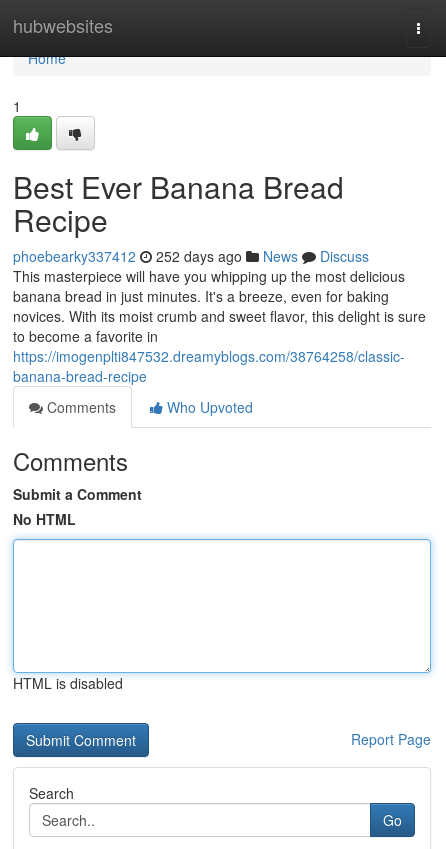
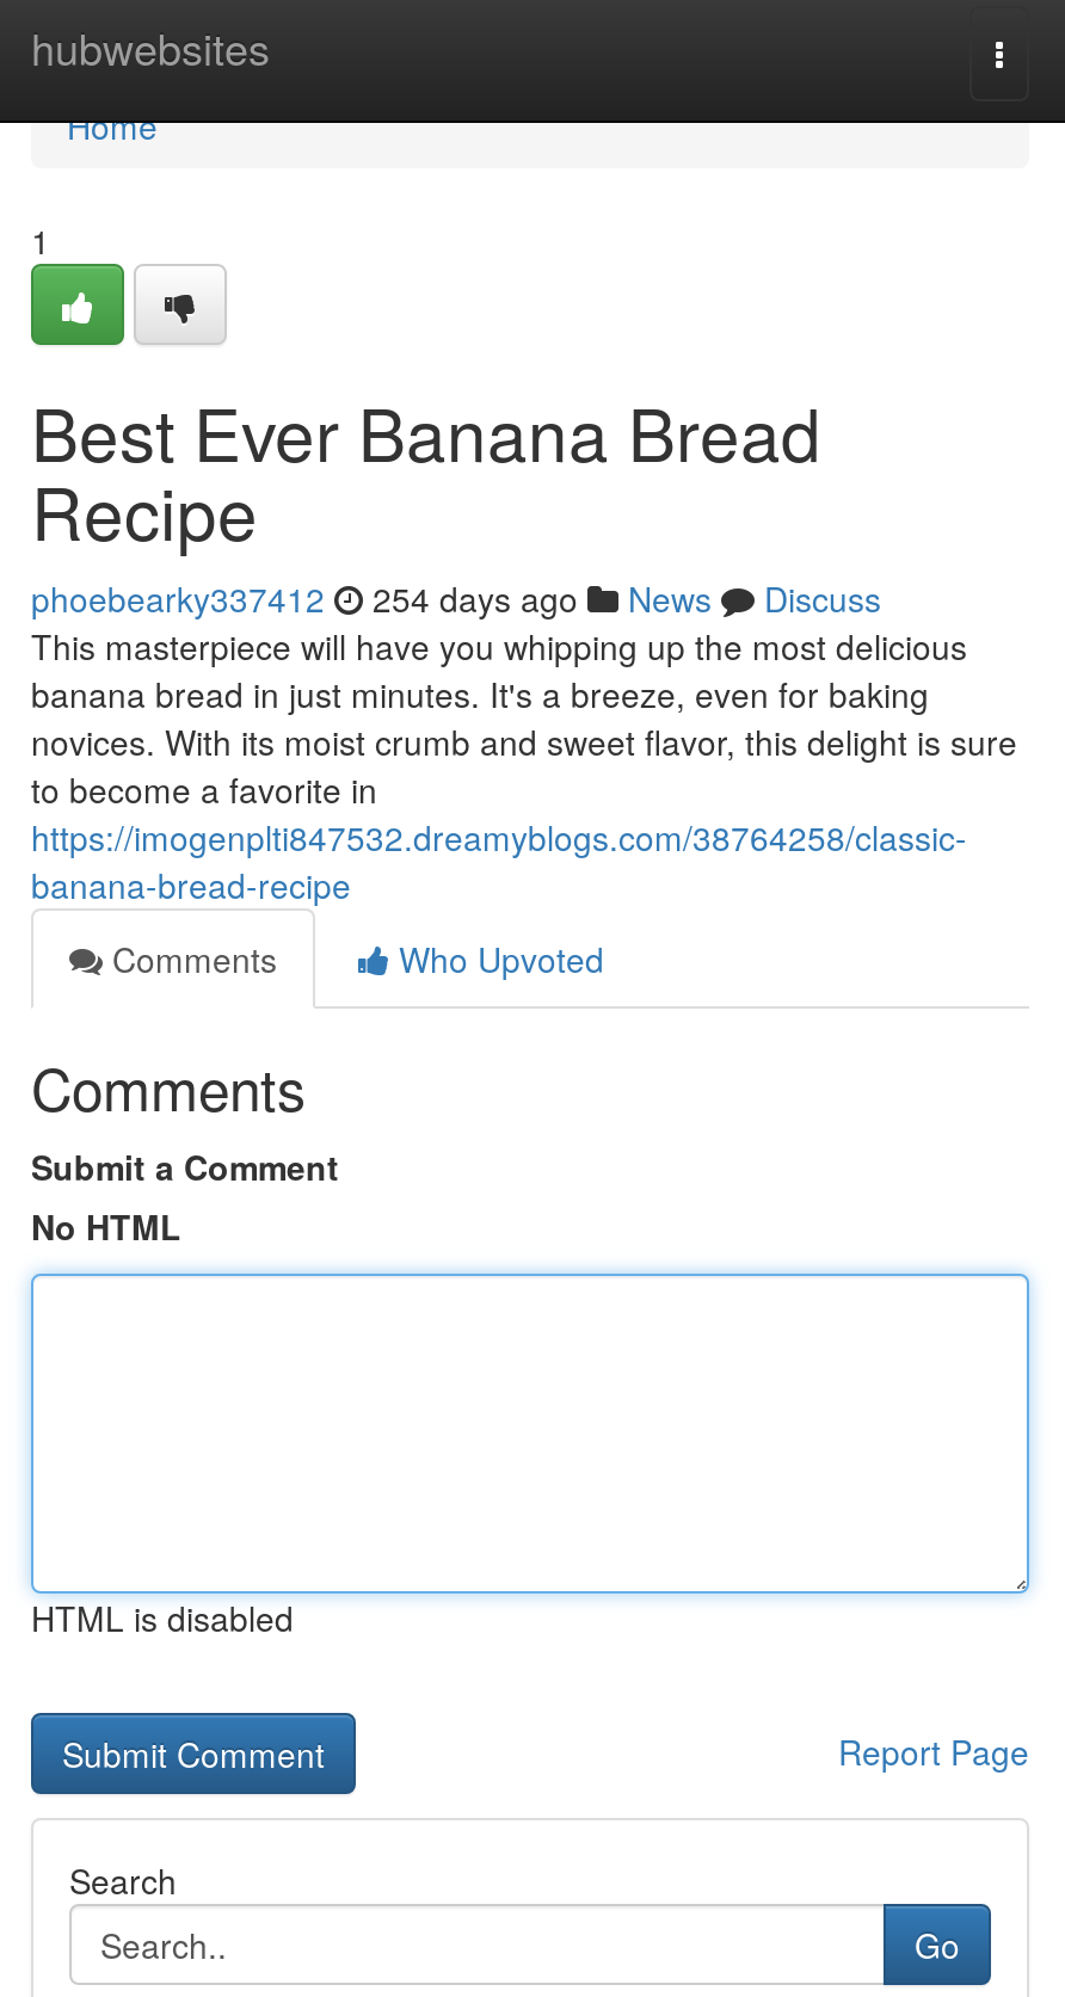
[13,246,369,266] phoebearky337412 252 days ago News Discuss -> [31,574,881,622] phoebearky337412 254 days ago News Discuss

